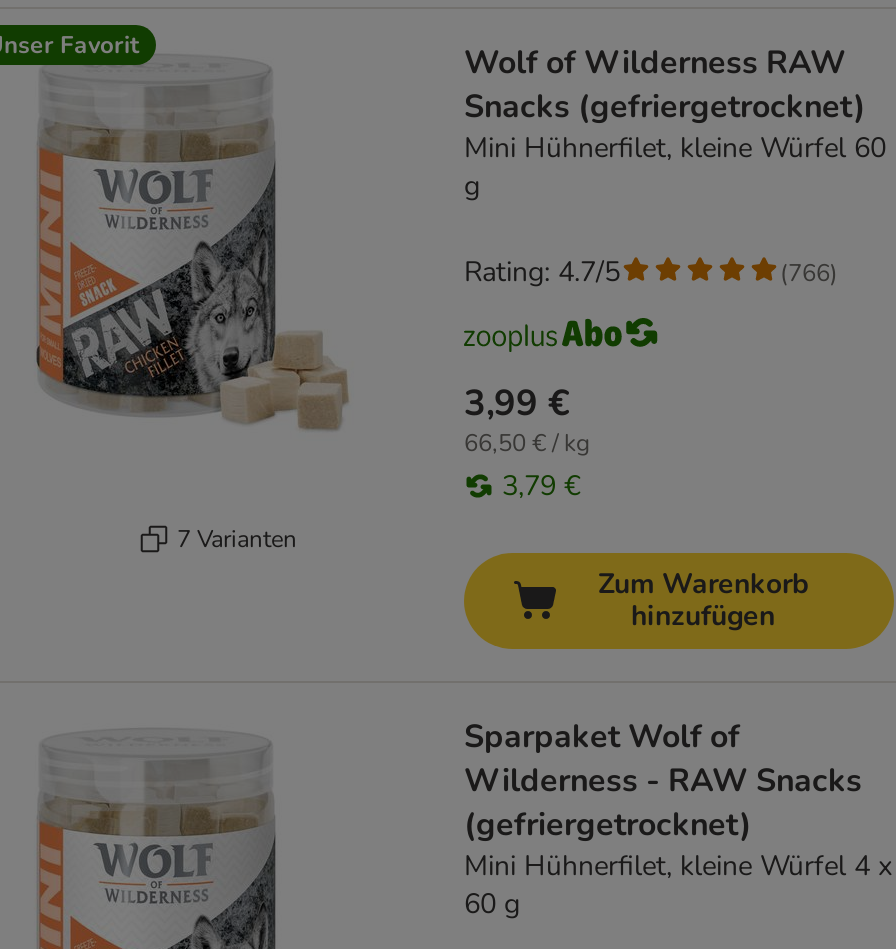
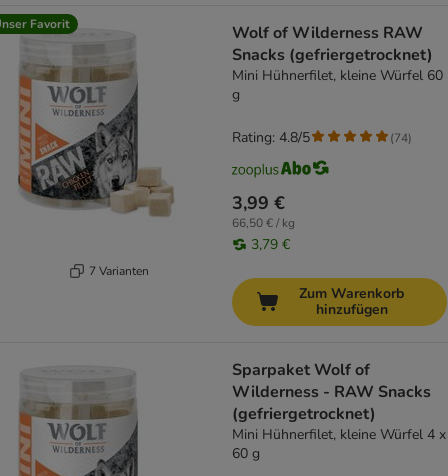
[464,253,620,291] Rating: 4.7/5 -> [232,128,310,147] Rating: 4.8/5
[780,256,838,288] (766) -> [390,130,412,146] (74)

